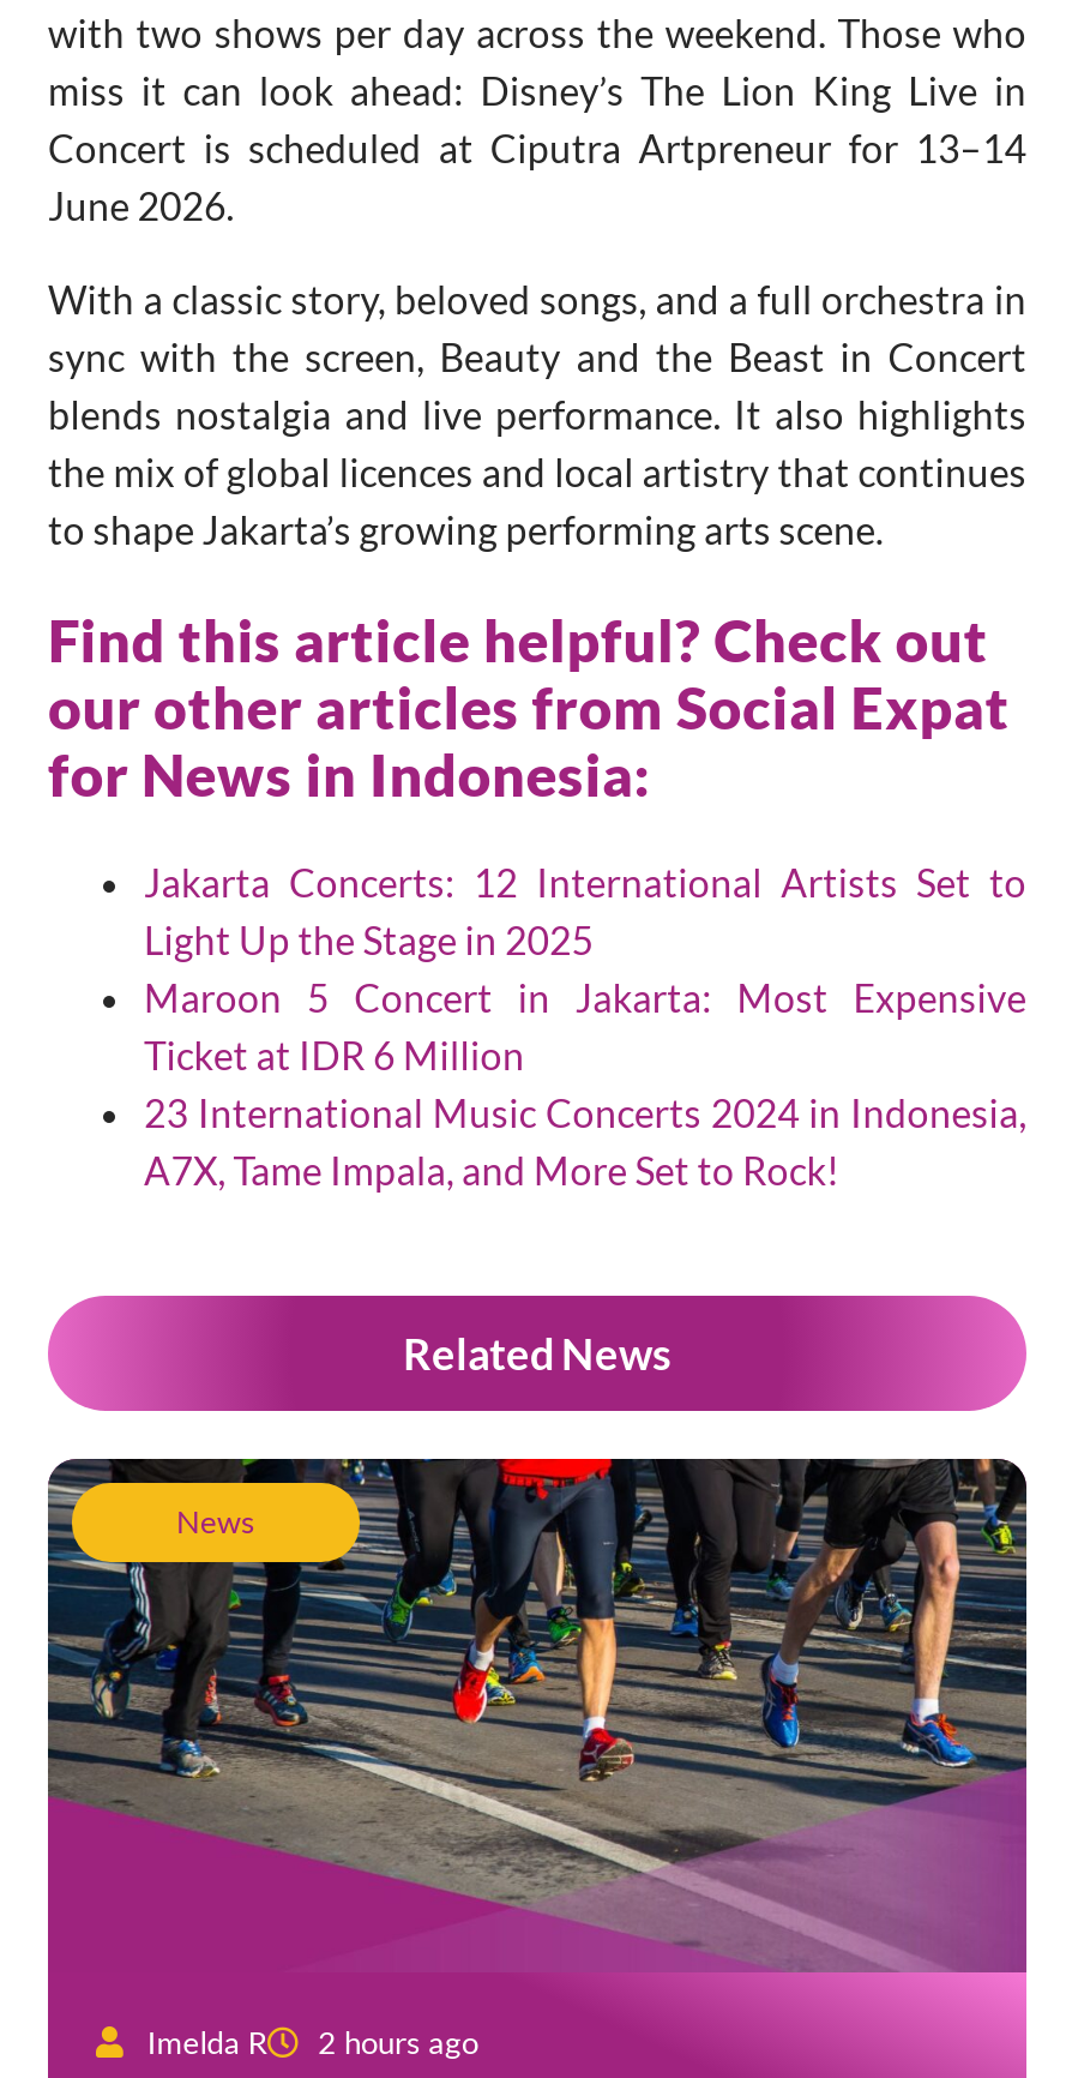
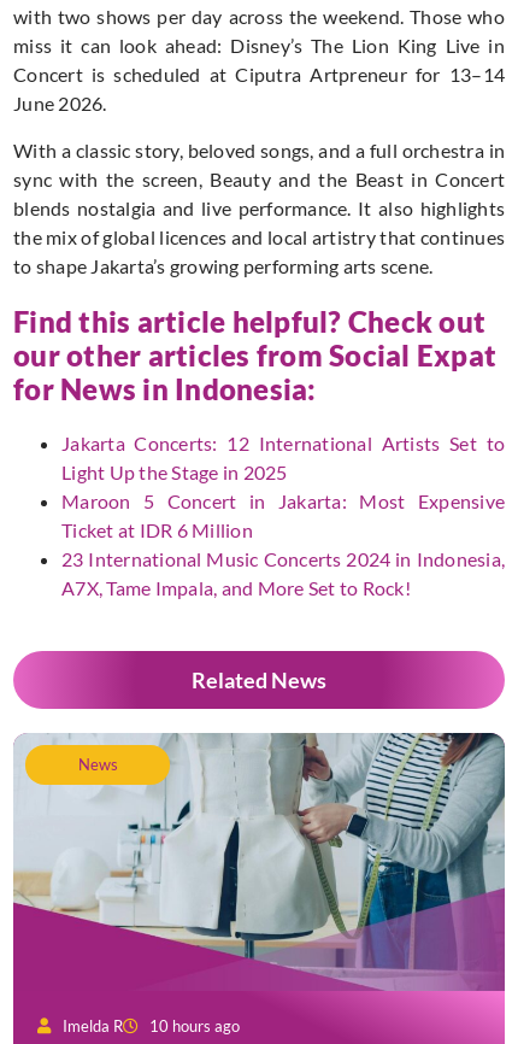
[46,1457,1029,2061] [image] | Imelda R 2 hours ago -> [13,732,506,1036] [image] | Imelda R 10 hours ago

